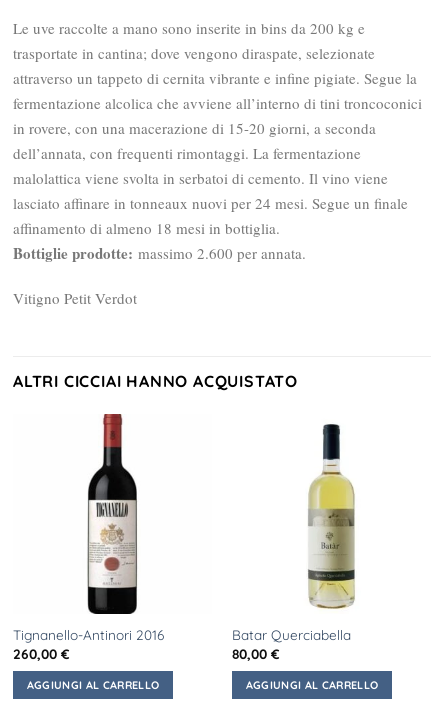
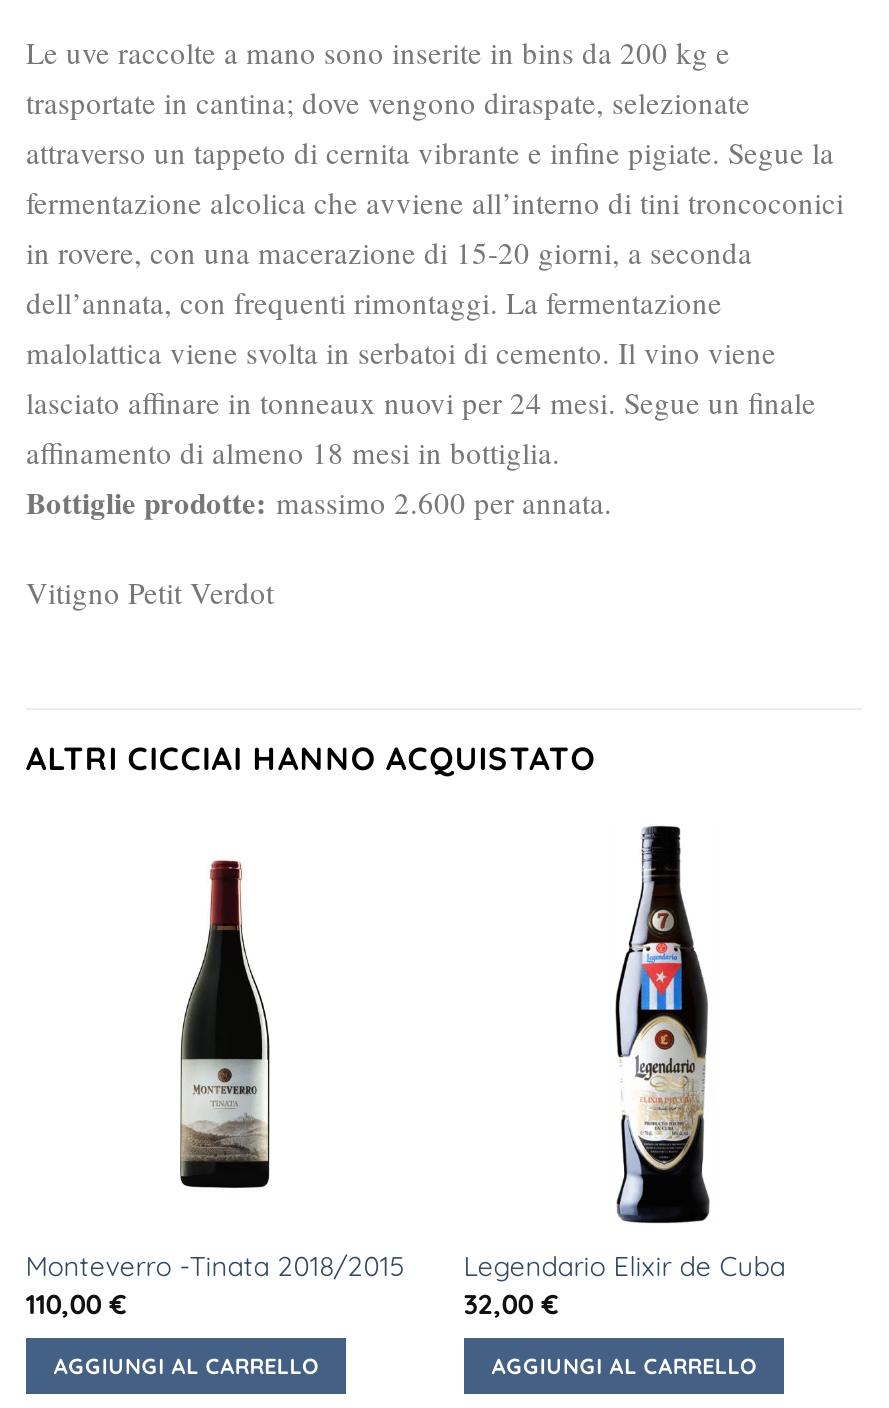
[13,413,164,662] [image] | Tignanello-Antinori 2016 | 260,00 € -> [26,824,404,1320] [image] | Monteverro -Tinata 2018/2015 | 110,00 €
[232,415,356,662] [image] | Batar Querciabella | 80,00 € -> [464,824,786,1320] [image] | Legendario Elixir de Cuba | 32,00 €

